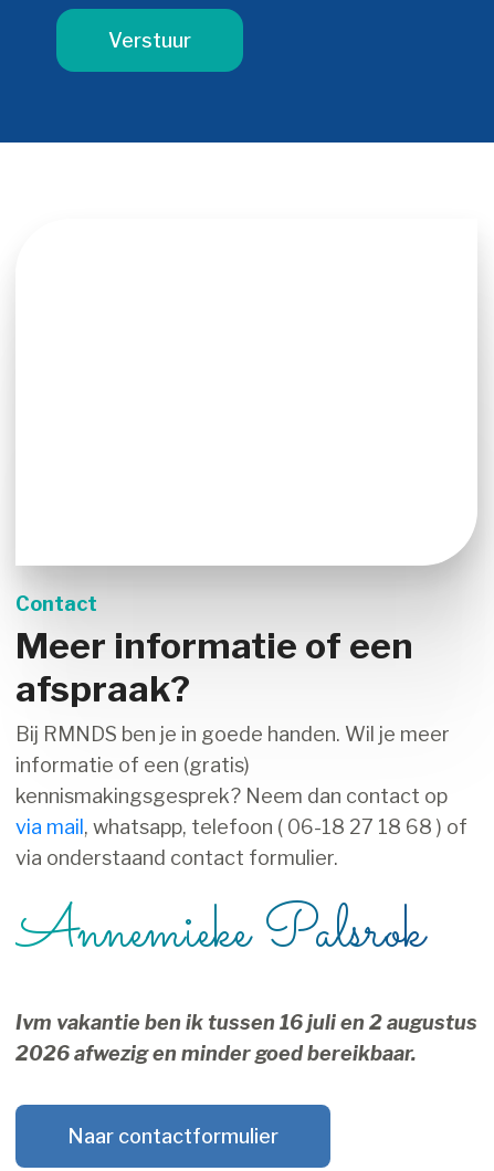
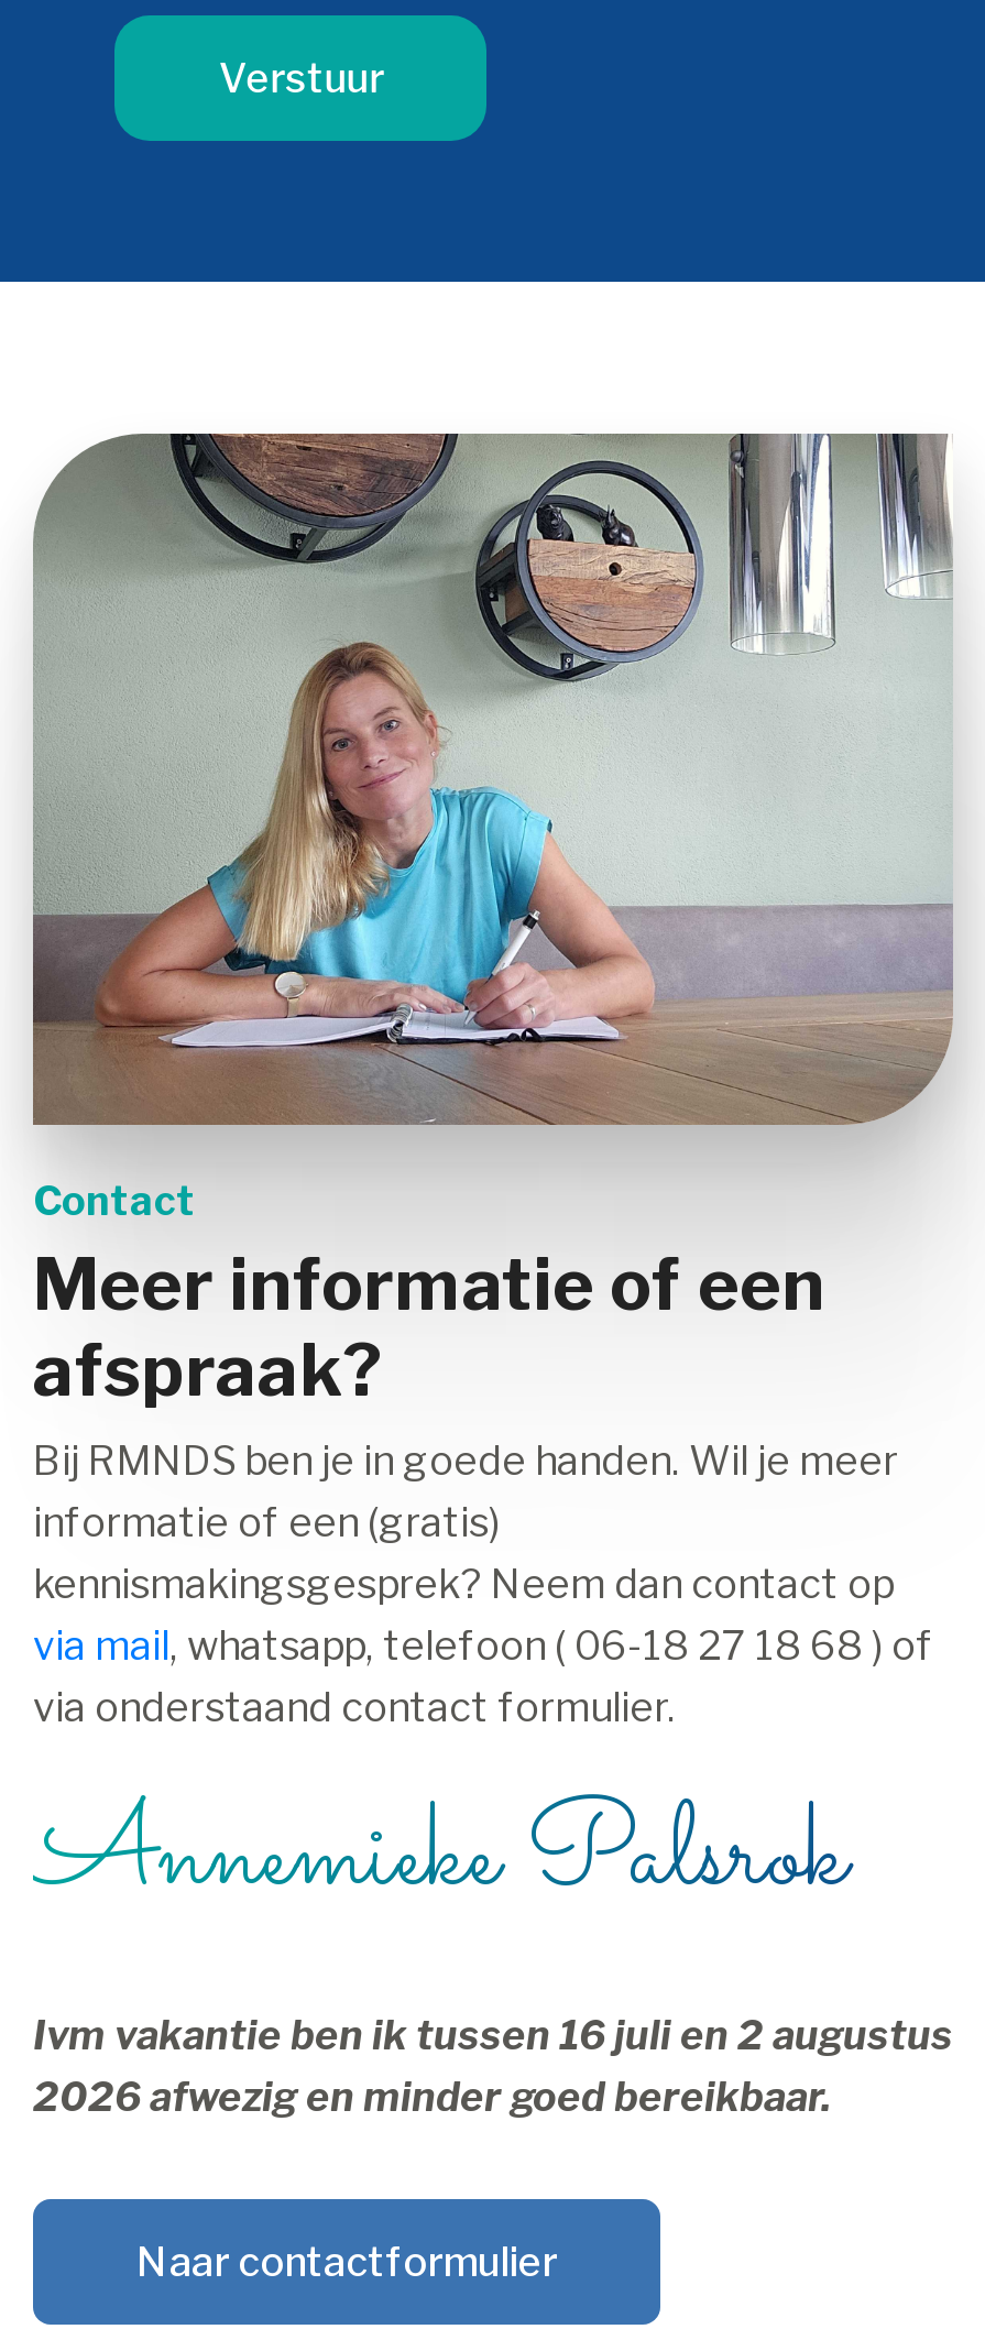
none -> [31,431,953,1127] [image]

